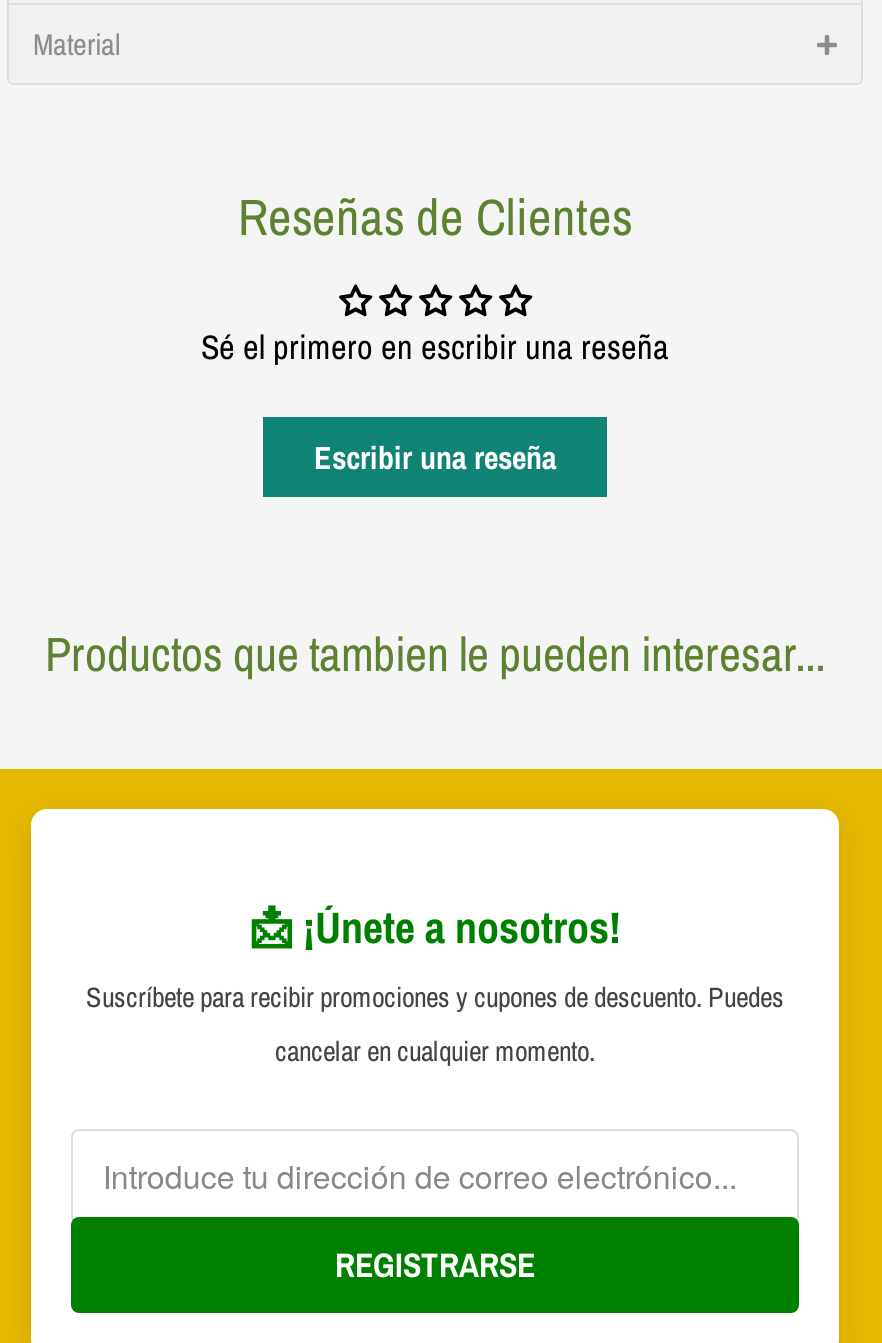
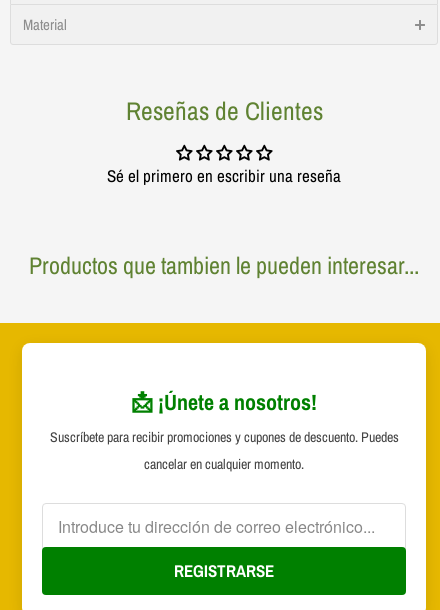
[314,435,556,479] Escribir una reseña -> none

